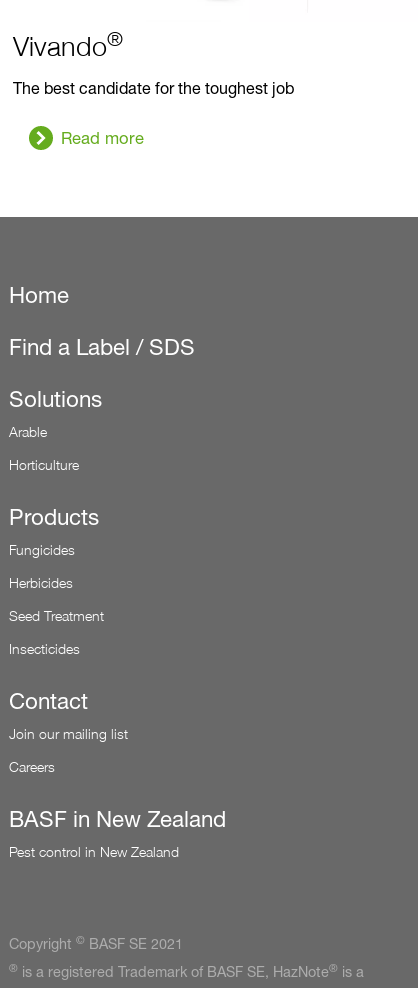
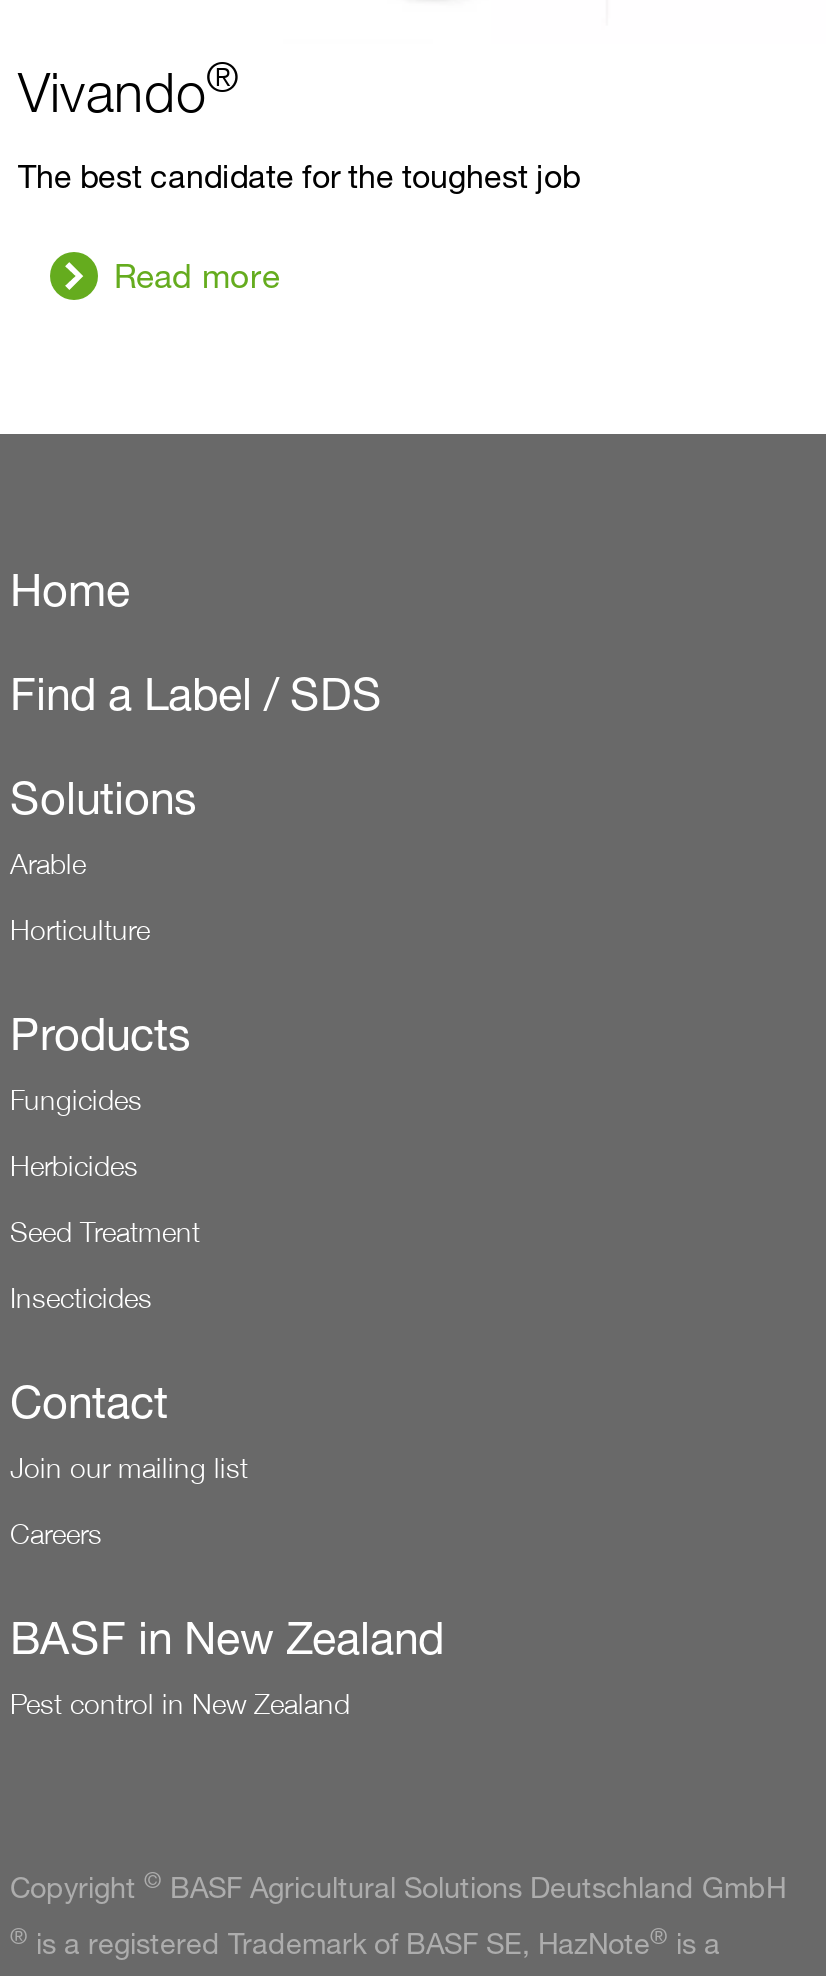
[9,933,183,953] Copyright © BASF SE 2021 -> [10,1866,786,1906] Copyright © BASF Agricultural Solutions Deutschland GmbH

